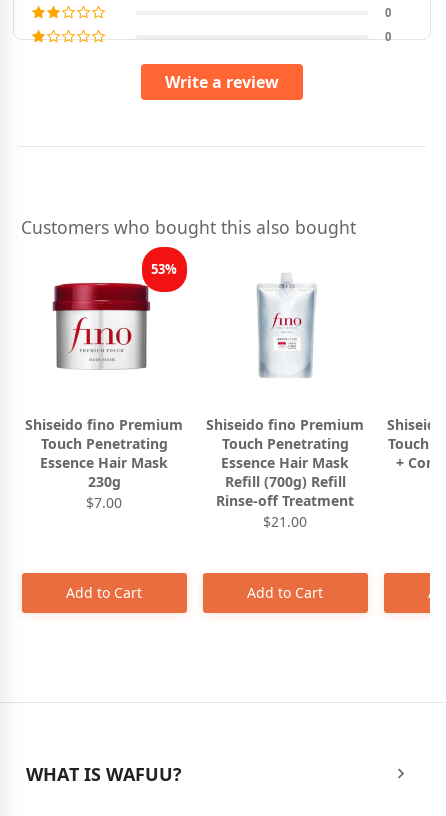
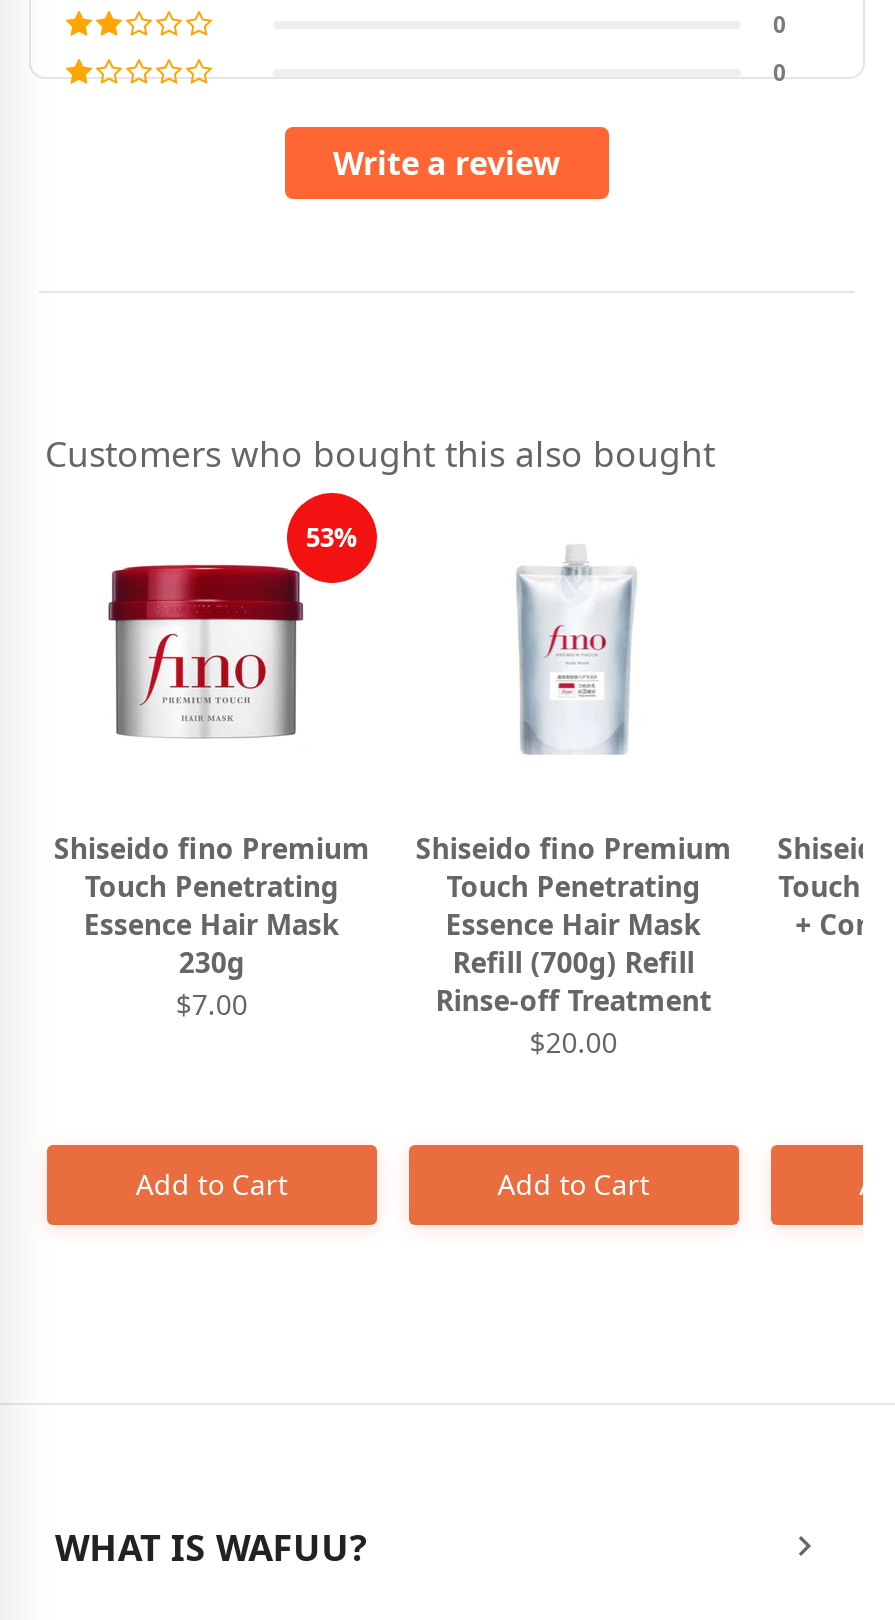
[263,512,307,531] $21.00 -> [530,1023,618,1061] $20.00

